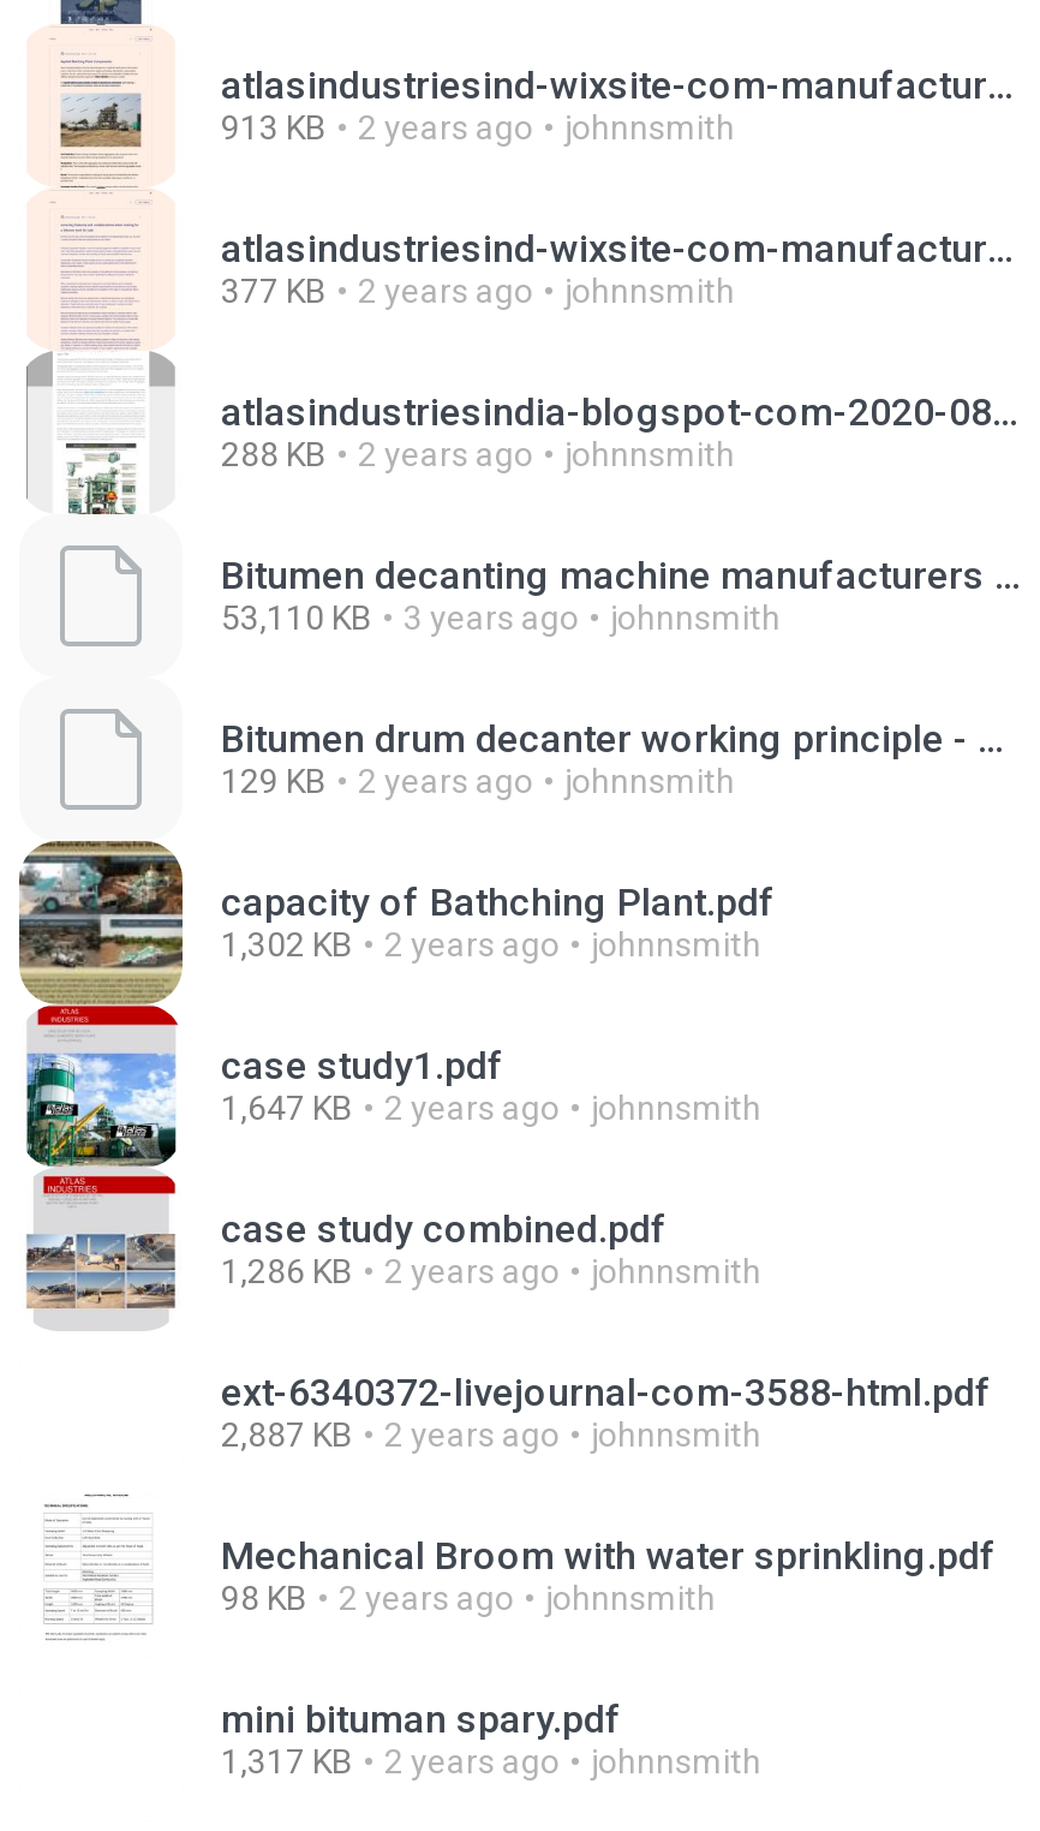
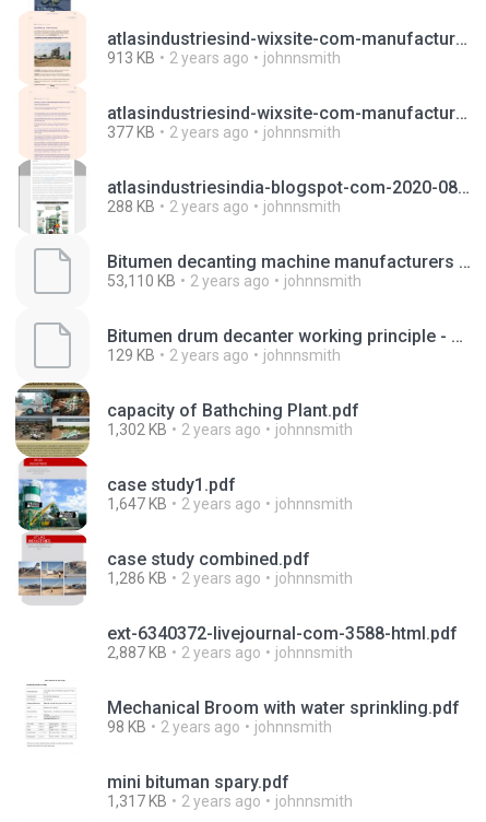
[221,598,781,637] 53,110 KB 3 years ago johnnsmith -> [107,272,361,290] 53,110 KB 2 years ago johnnsmith

